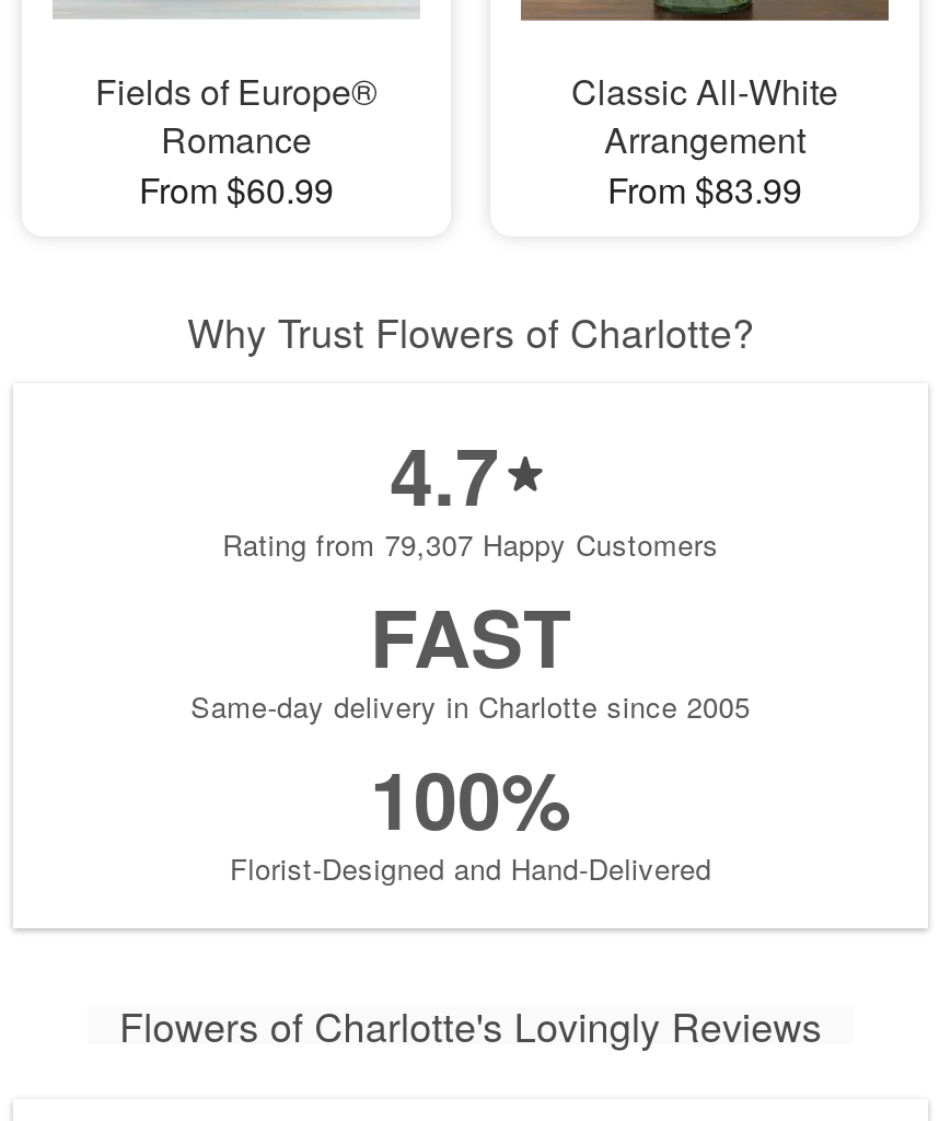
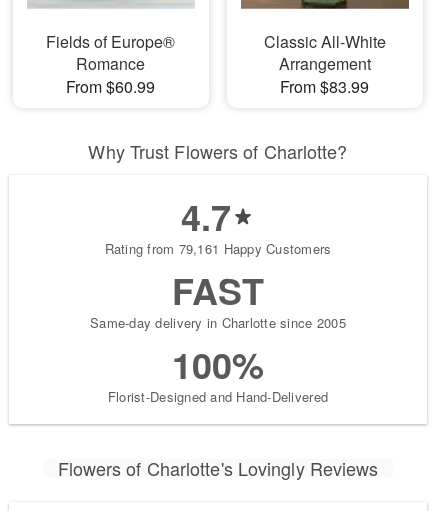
[222,524,719,565] Rating from 79,307 Happy Customers -> [105,239,331,258] Rating from 79,161 Happy Customers

